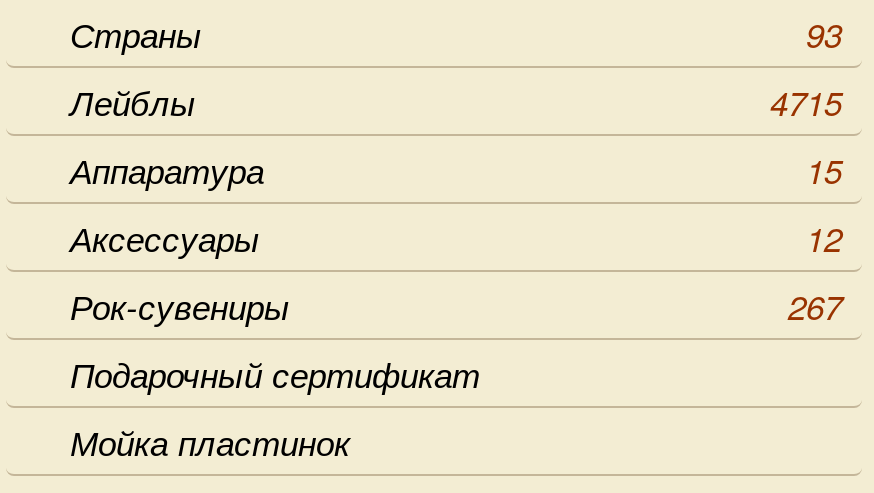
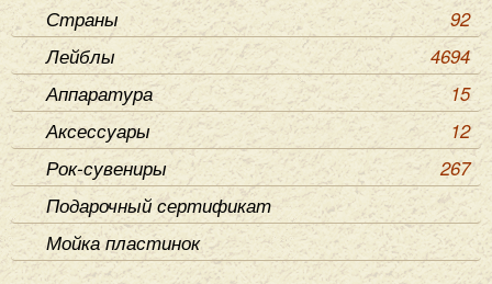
[806,10,842,58] 93 -> [450,5,470,32] 92
[770,78,842,126] 4715 -> [431,43,470,69] 4694

